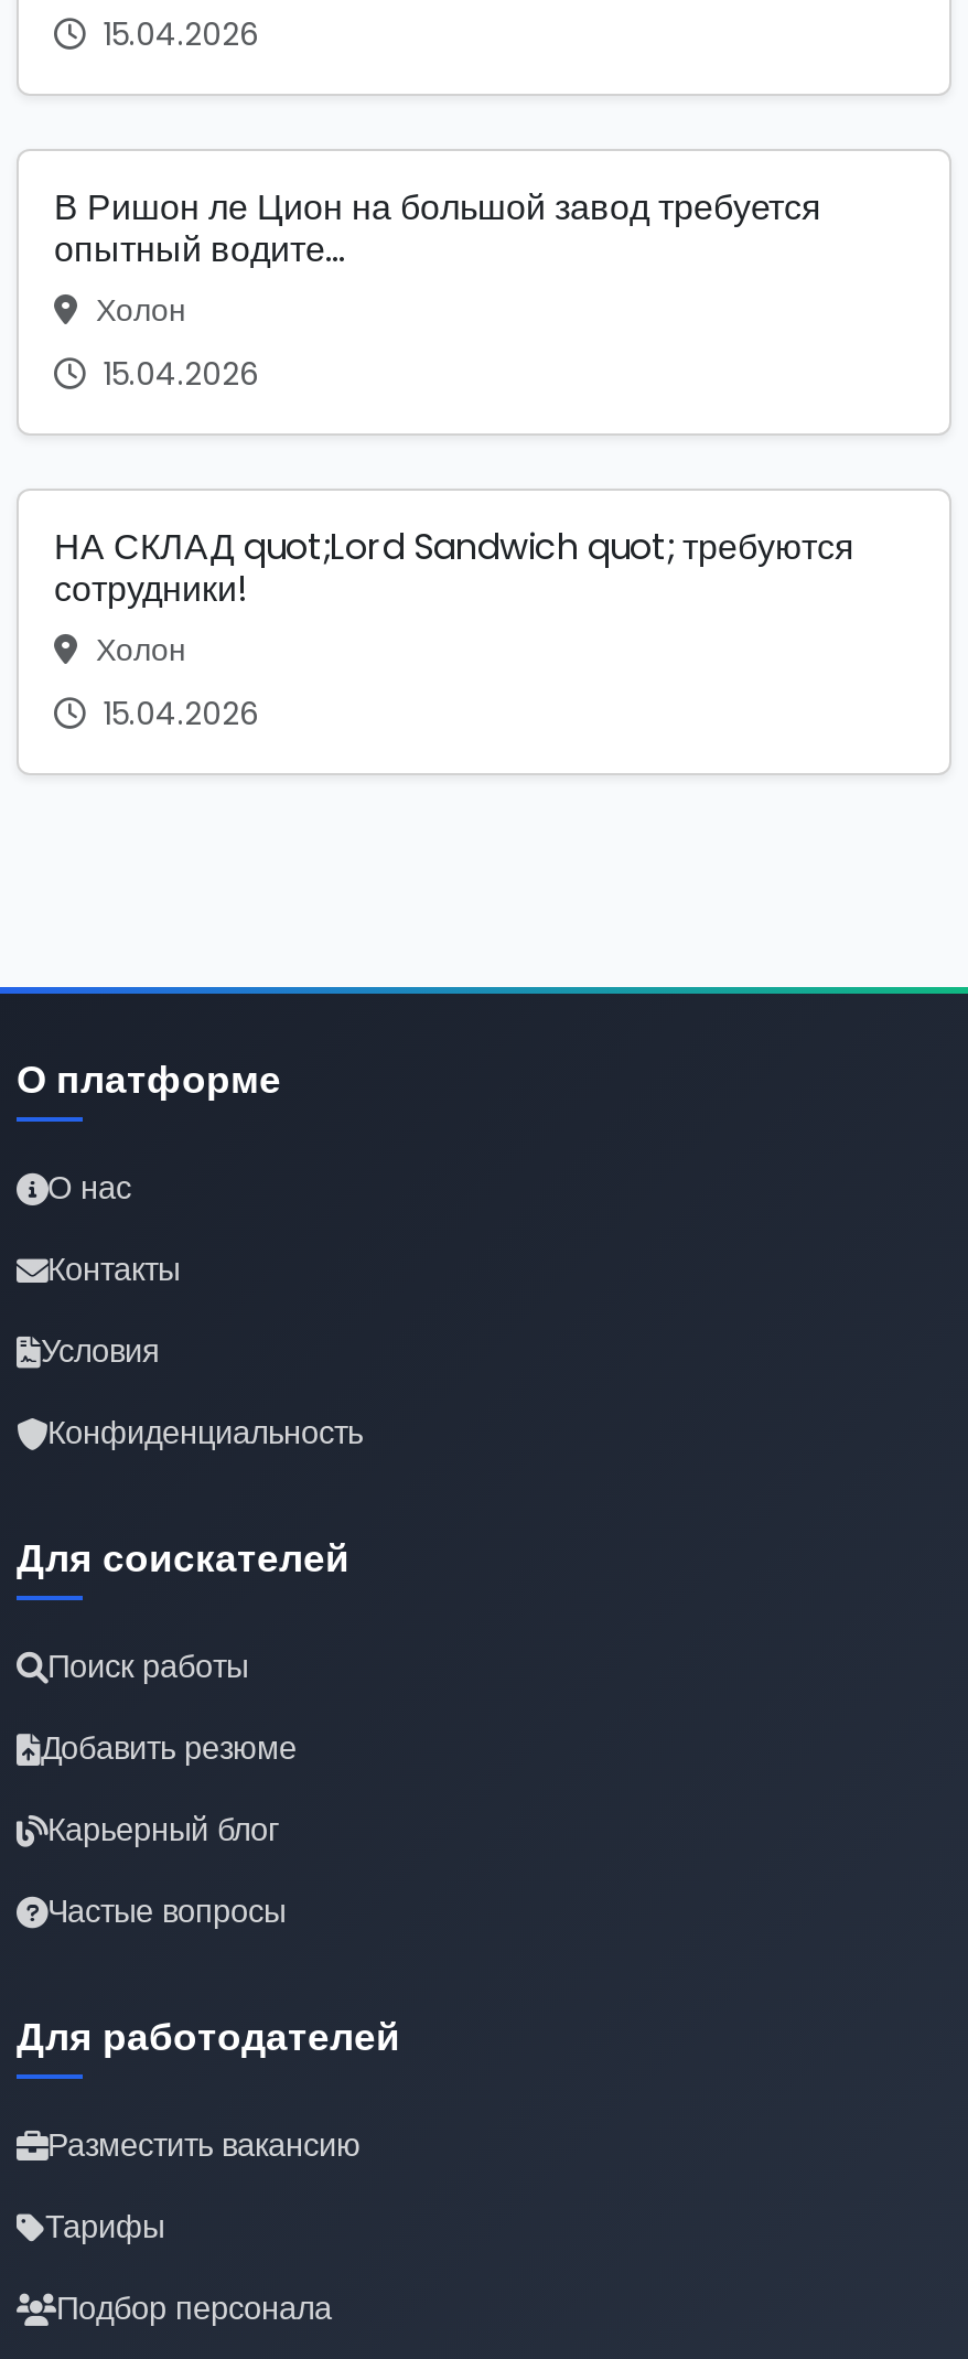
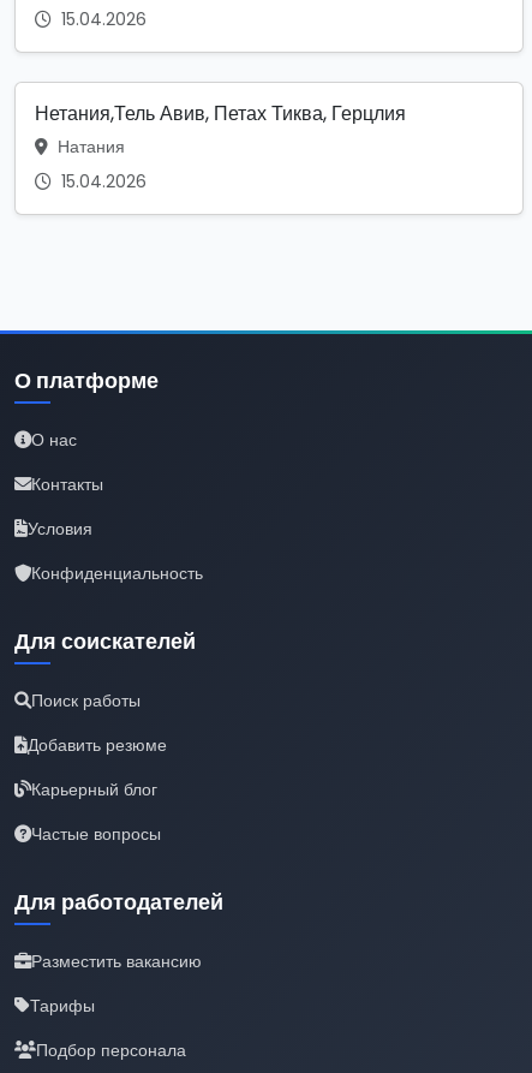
[54,182,854,671] В Ришон ле Цион на большой завод требуется | опытный водите... | Холон | 15.04.2026 | НА СКЛАД quot;Lord Sandwich quot; требуются | сотрудники! | Холон -> [35,99,406,158] Нетания,Тель Авив, Петах Тиква, Герцлия | Натания

